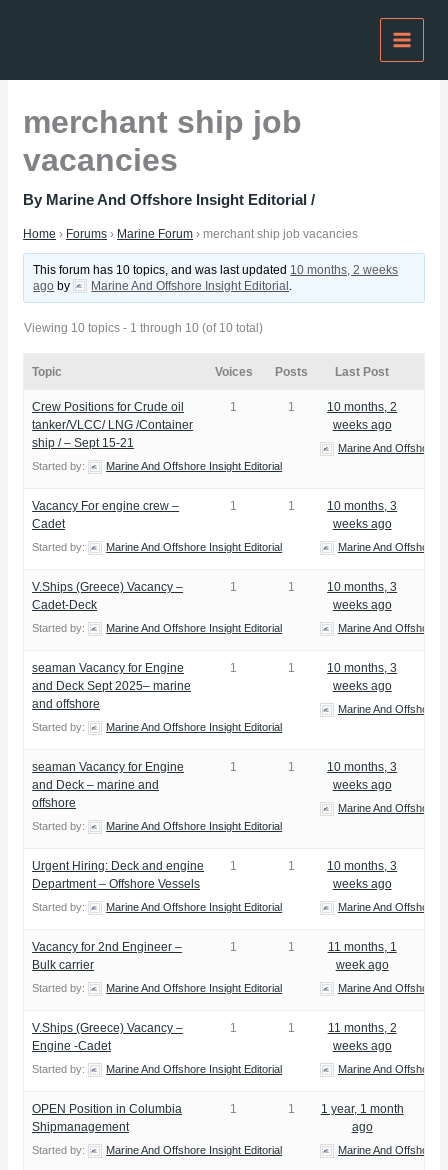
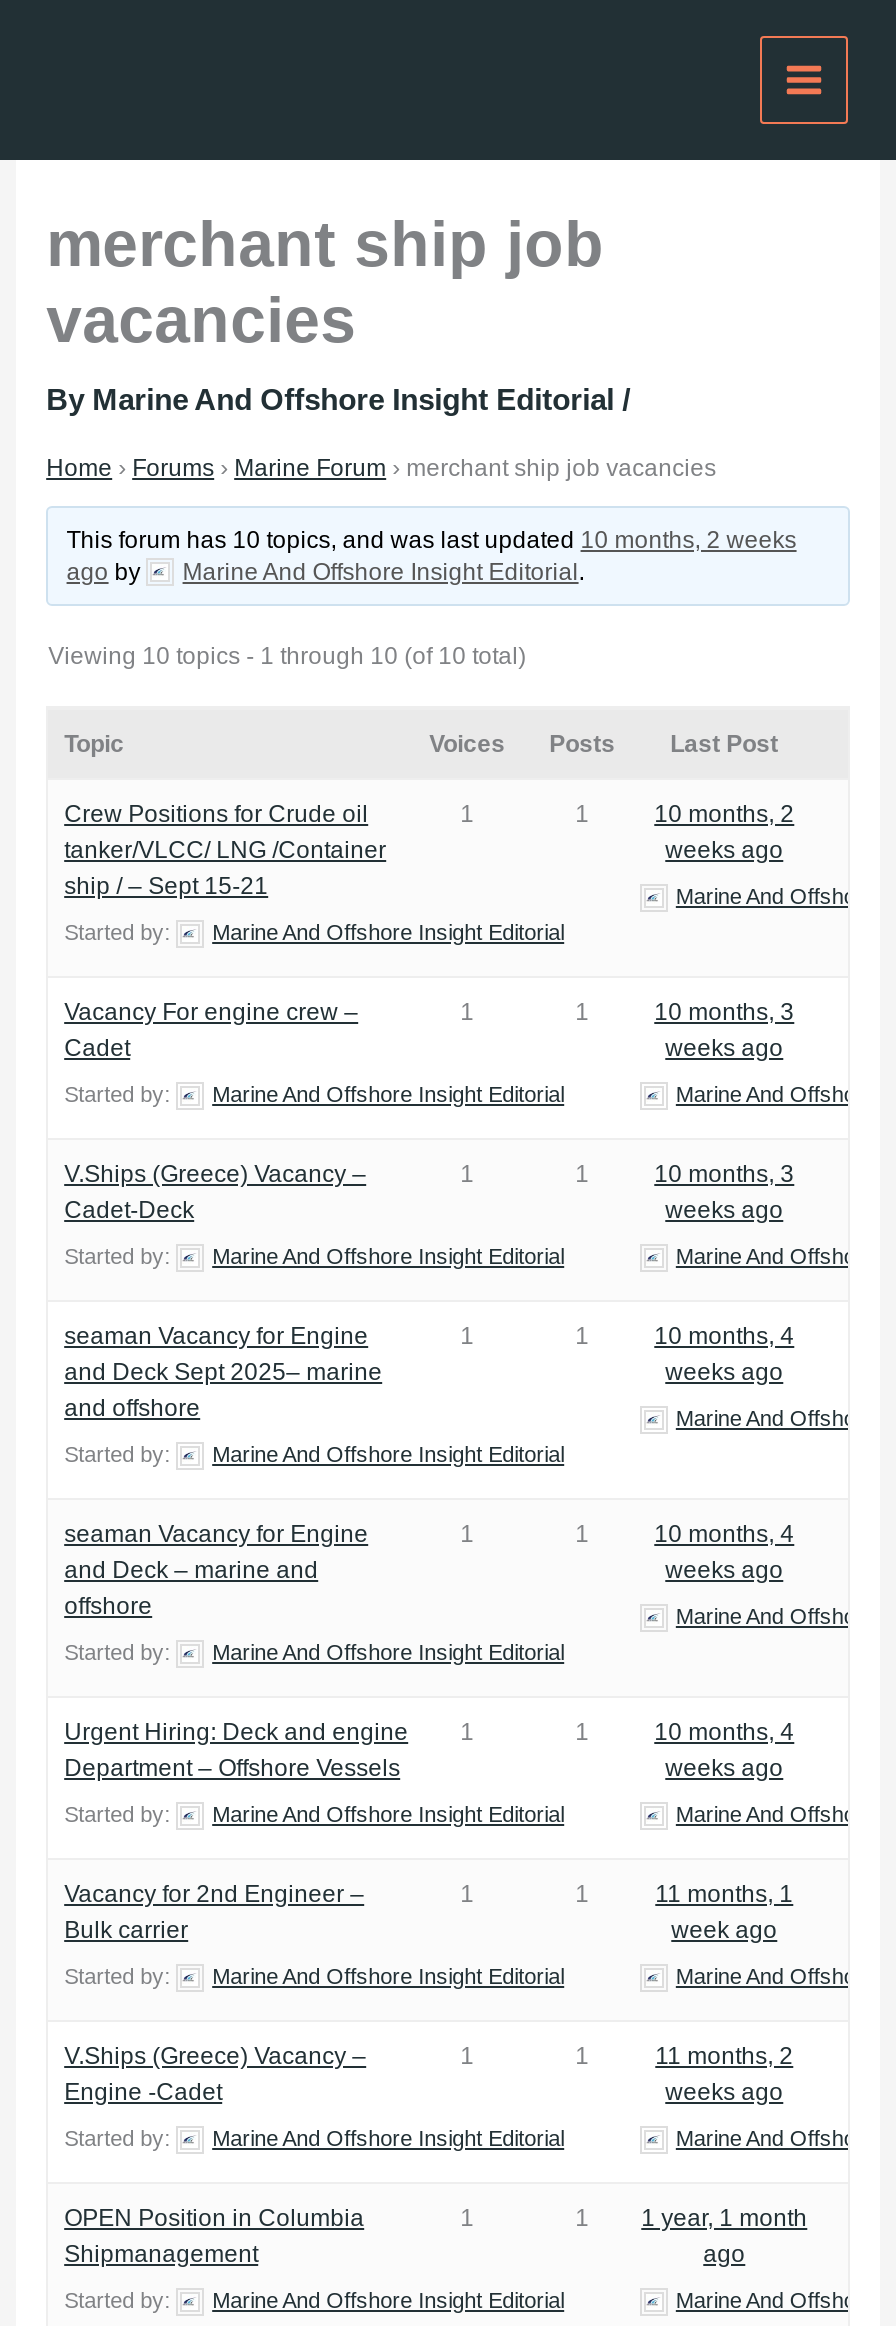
[327,660,397,674] 10 months, 3 -> [654,1321,794,1349] 10 months, 4
[327,759,397,773] 10 months, 3 -> [654,1519,794,1547] 10 months, 4
[327,858,397,872] 10 months, 3 -> [654,1717,794,1745] 10 months, 4

